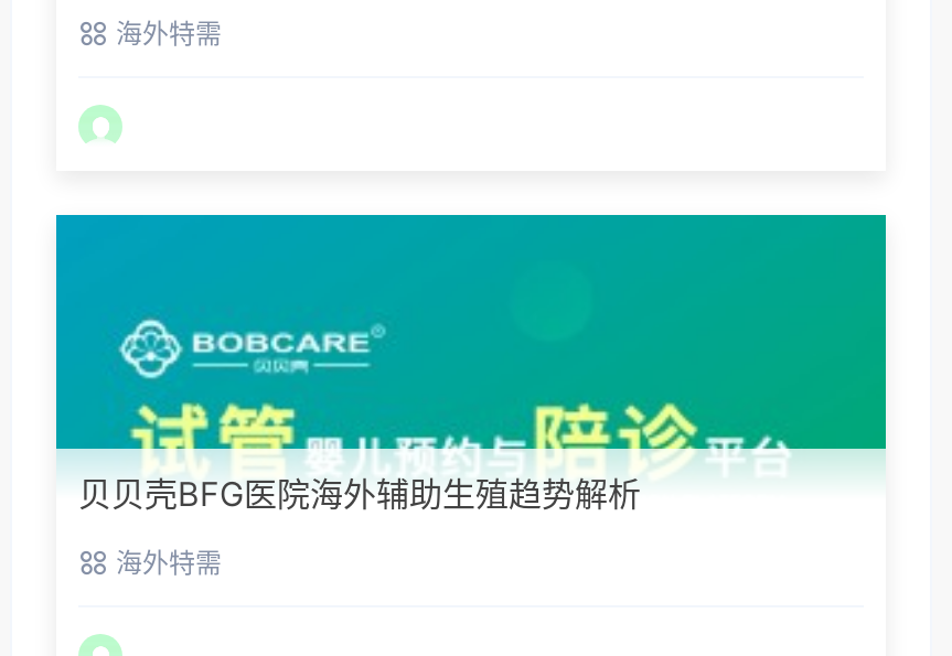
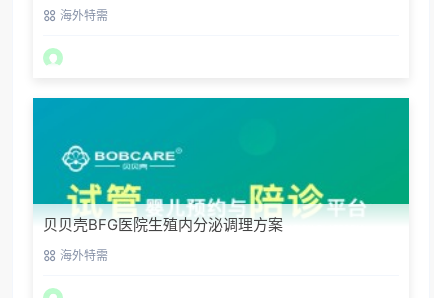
[78,473,641,515] 贝贝壳BFG医院海外辅助生殖趋势解析 -> [43,215,283,234] 贝贝壳BFG医院生殖内分泌调理方案

